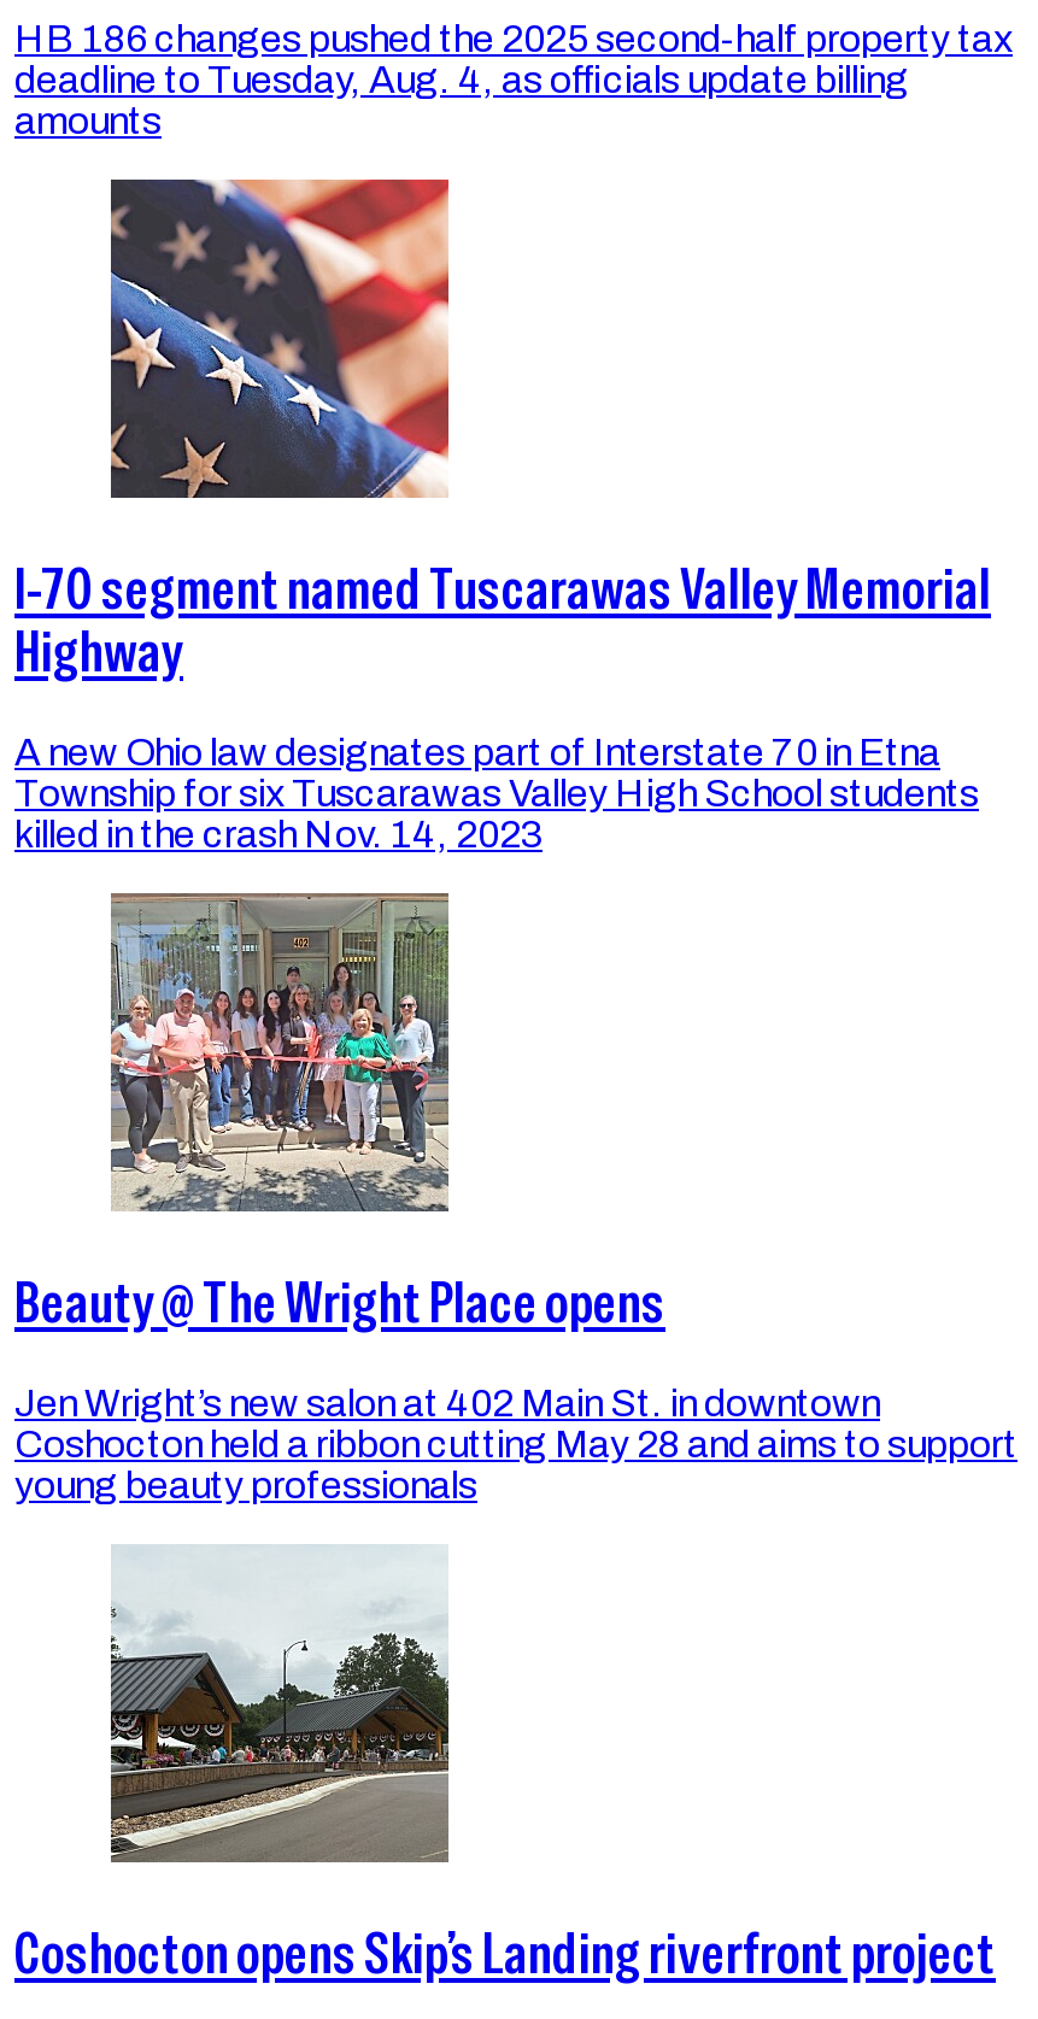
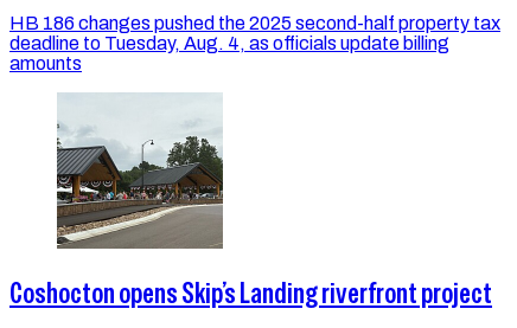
[14,177,991,854] [image] | I-70 segment named Tuscarawas Valley Memorial | Highway | A new Ohio law designates part of Interstate 70 in Etna | Township for six Tuscarawas Valley High School students | killed in the crash Nov. 14, 2023 -> none
[14,891,1018,1505] [image] | Beauty @ The Wright Place opens | Jen Wright’s new salon at 402 Main St. in downtown | Coshocton held a ribbon cutting May 28 and aims to support | young beauty professionals -> none

